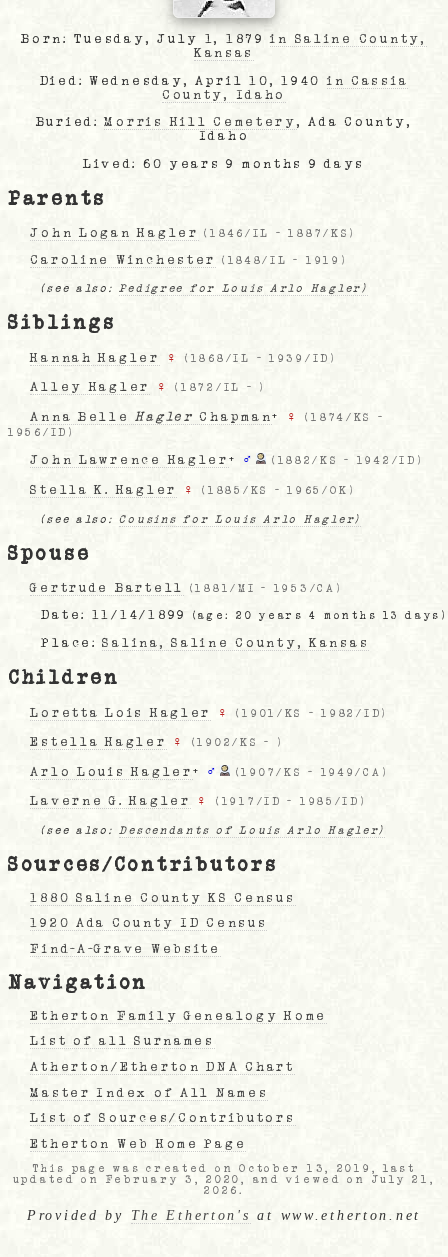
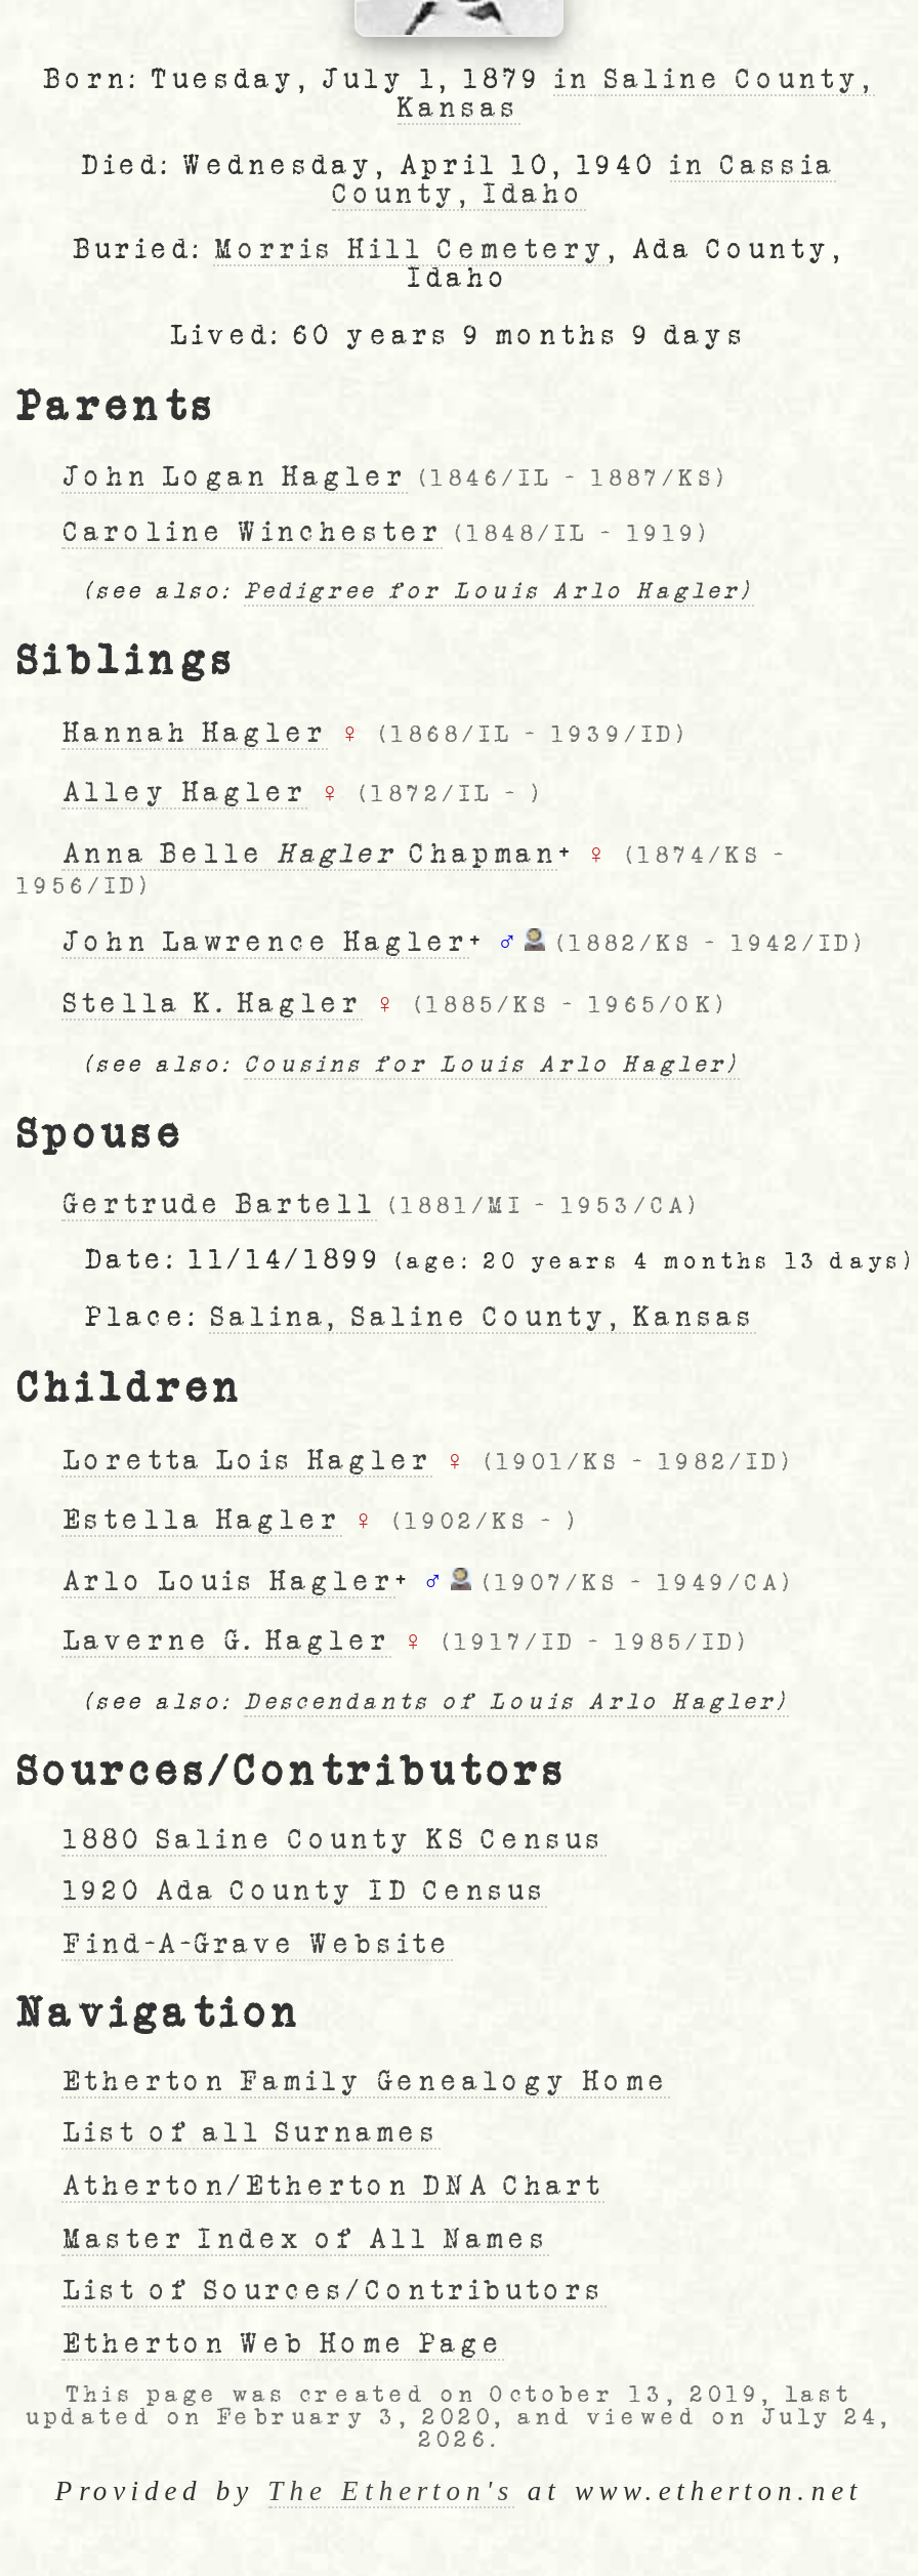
[13,1174,435,1185] updated on February 3, 2020, and viewed on July 21, -> [26,2407,892,2429] updated on February 3, 2020, and viewed on July 24,

